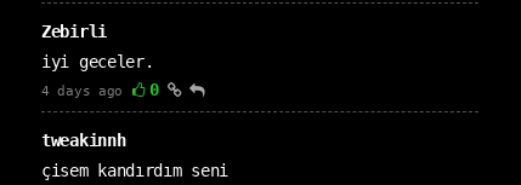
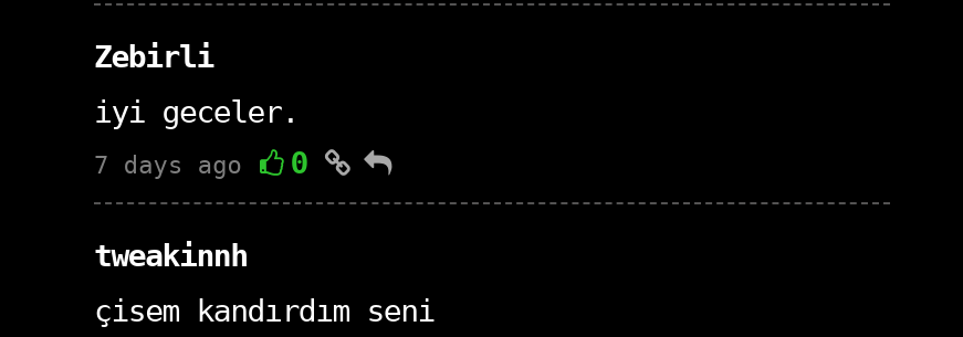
[41,80,158,99] 4 days ago 0 -> [94,145,307,180] 7 days ago 0

